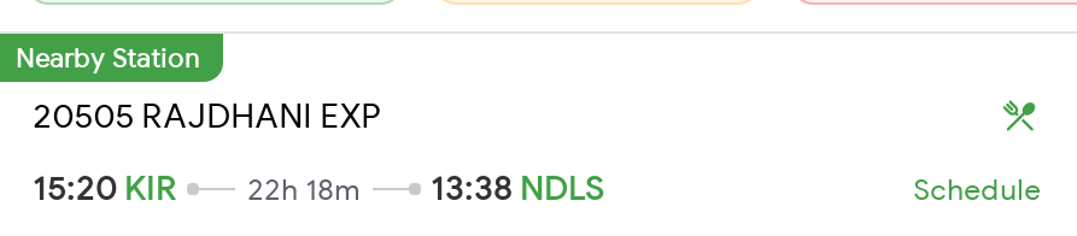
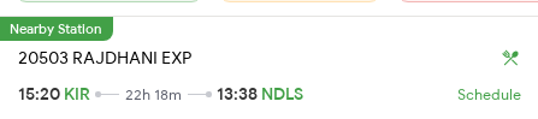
[33,95,380,138] 20505 RAJDHANI EXP -> [18,47,191,69] 20503 RAJDHANI EXP

